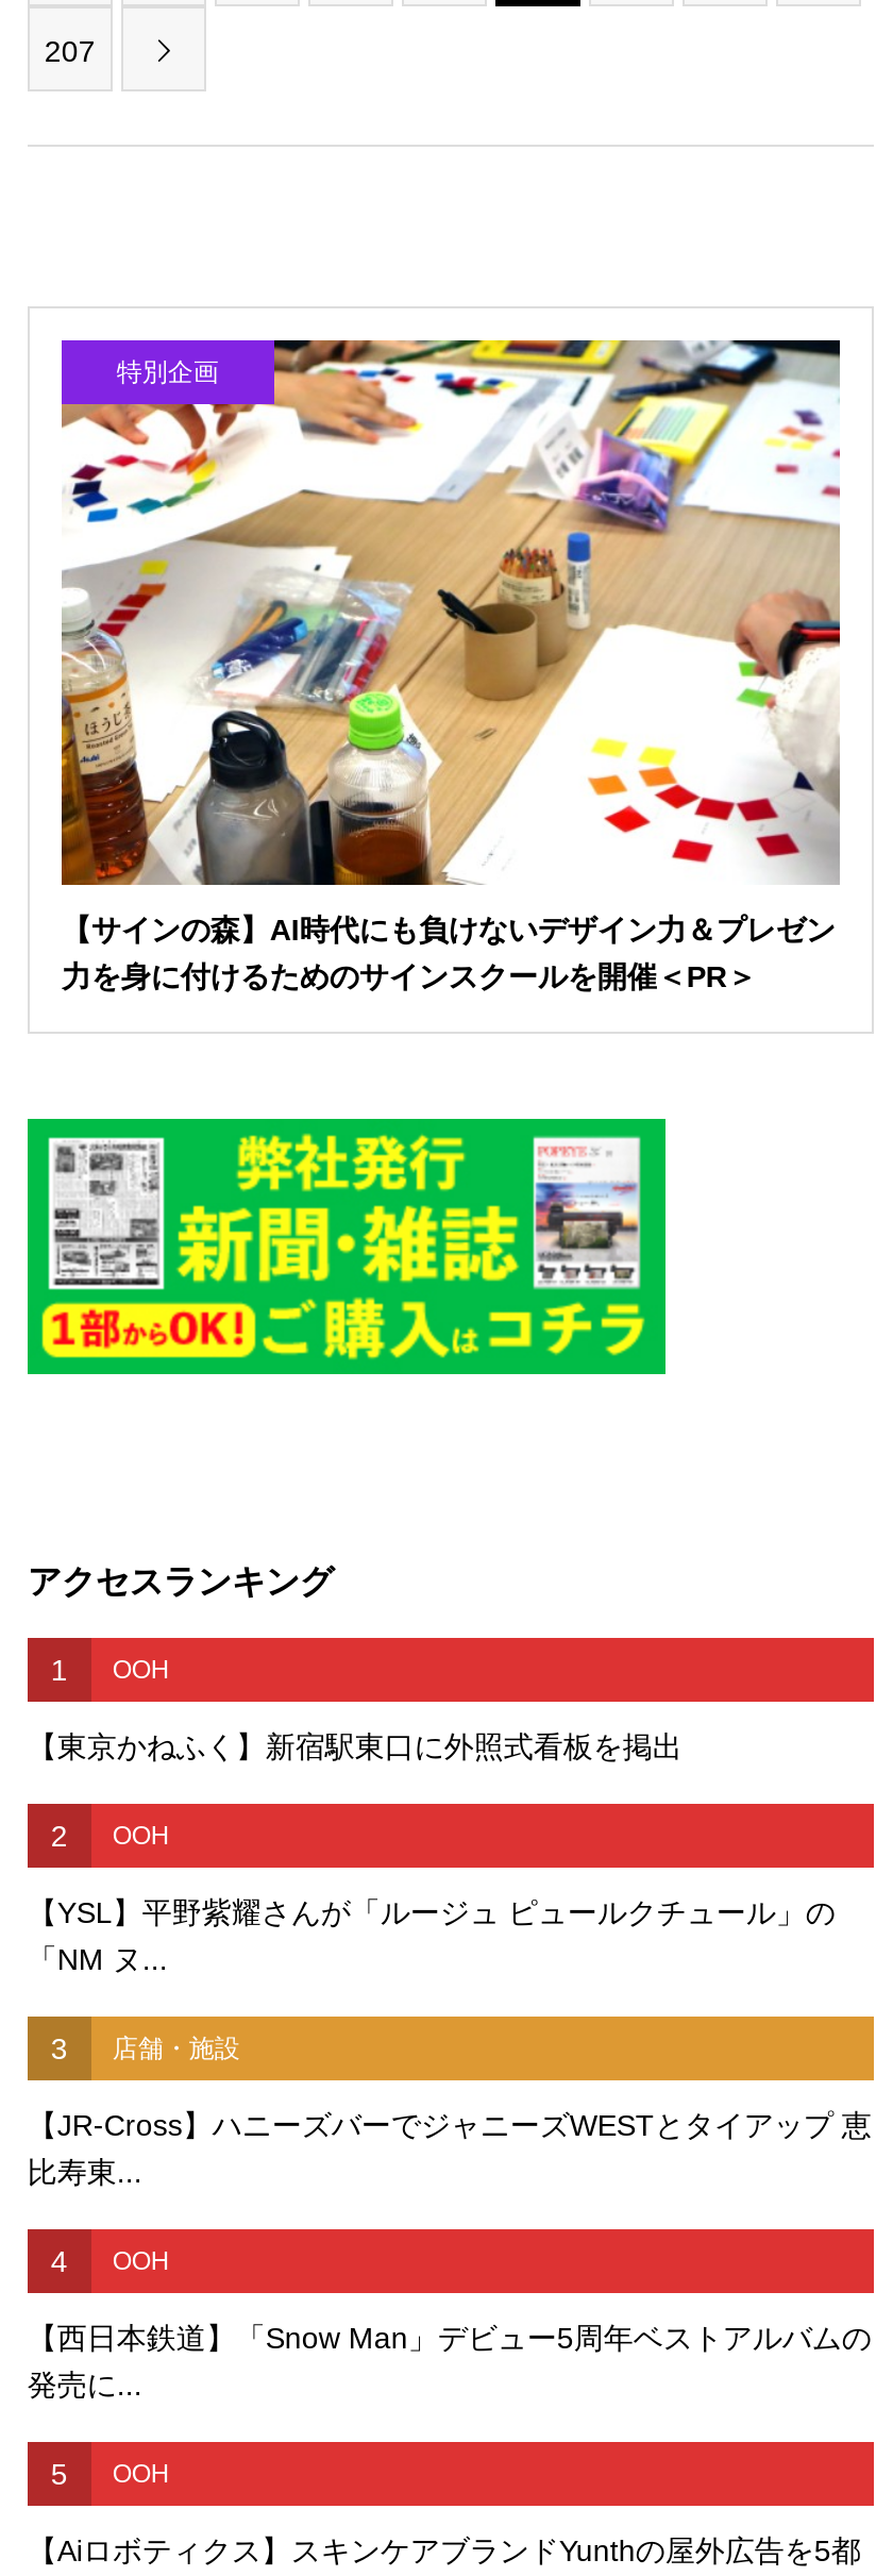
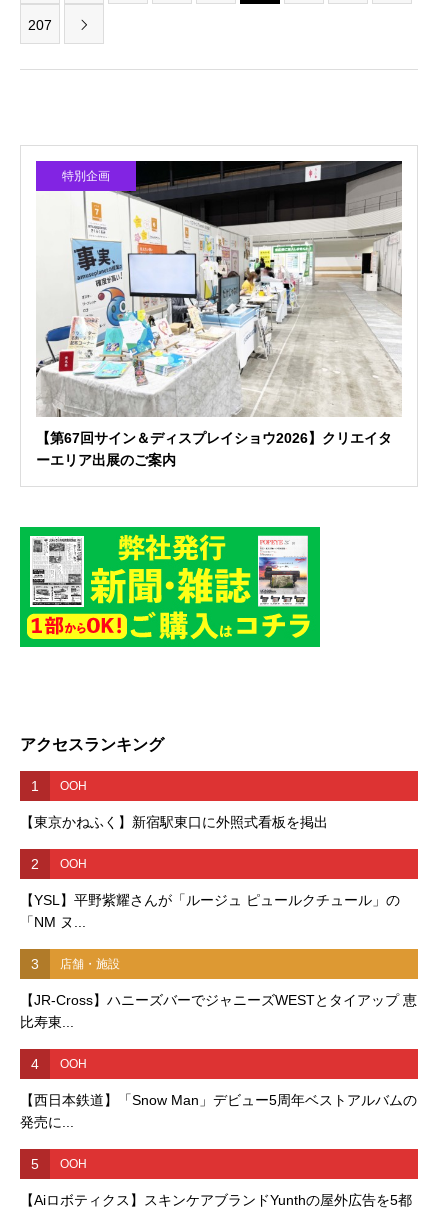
[60,338,840,993] [image] | 【サインの森】AI時代にも負けないデザイン力＆プレゼン | 力を身に付けるためのサインスクールを開催＜PR＞ -> [35,160,403,468] [image] | 【第67回サイン＆ディスプレイショウ2026】クリエイタ | ーエリア出展のご案内

